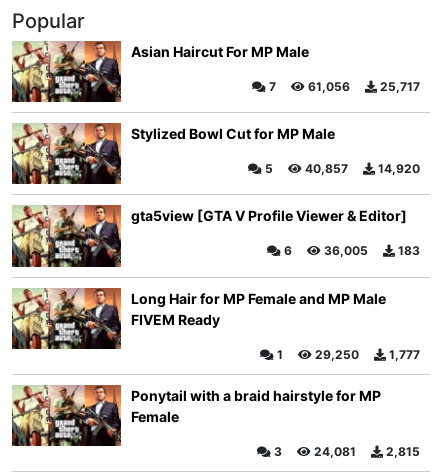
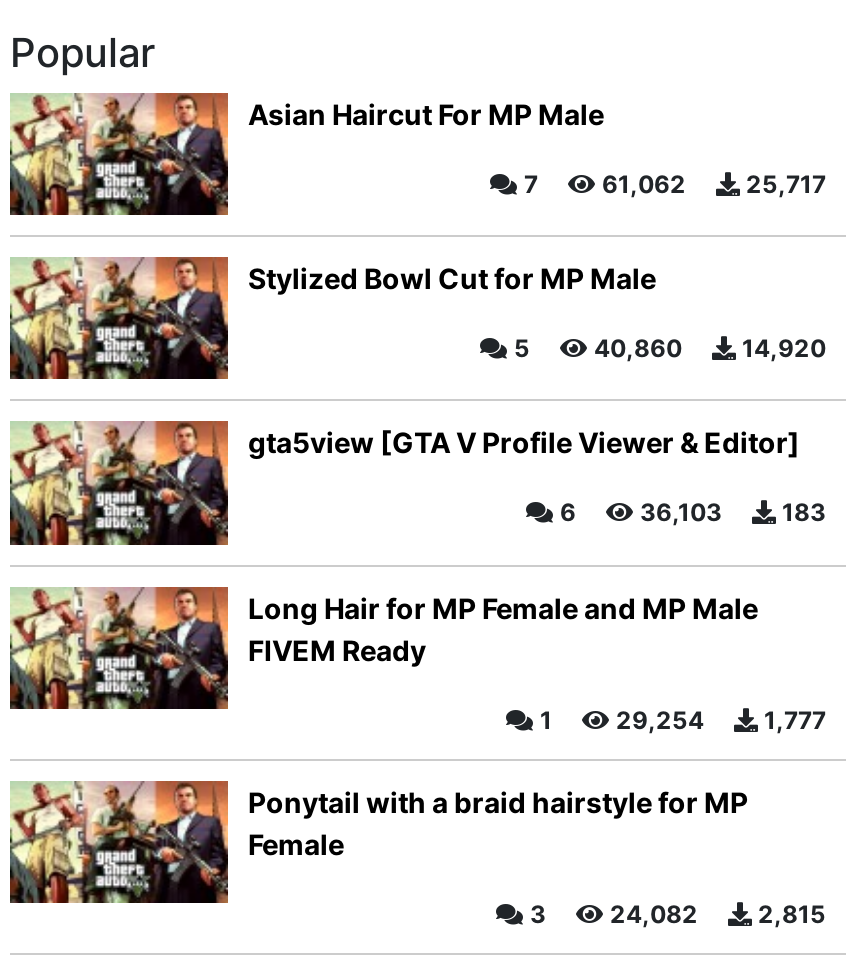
[266,79,420,94] 7 61,056 25,717 -> [518,169,826,199] 7 61,062 25,717
[262,161,420,176] 5 40,857 14,920 -> [508,333,826,363] 5 40,860 14,920
[281,243,420,258] 6 36,005 183 -> [554,498,826,528] 6 36,103 183
[274,347,420,362] 1 29,250 1,777 -> [534,704,826,734] 1 29,254 1,777
[271,444,420,459] 3 24,081 2,815 -> [524,898,826,928] 3 24,082 2,815

